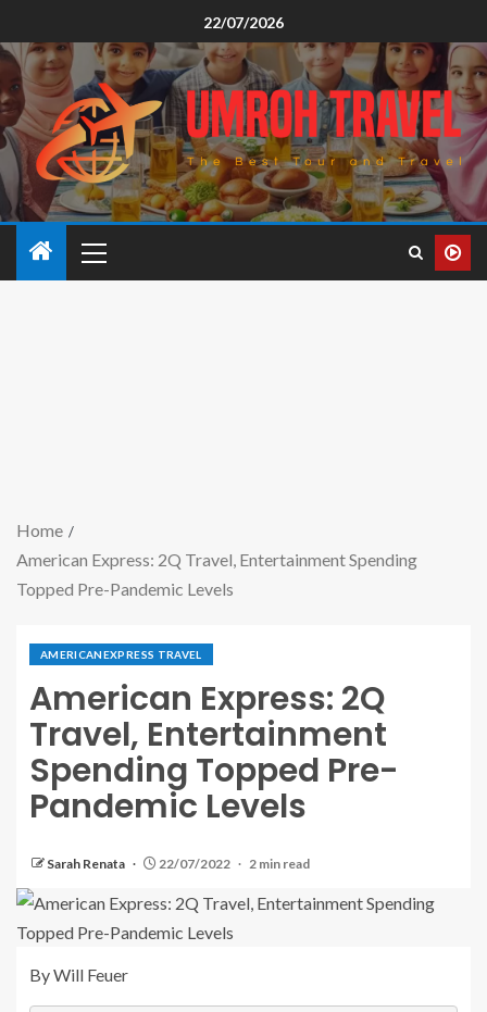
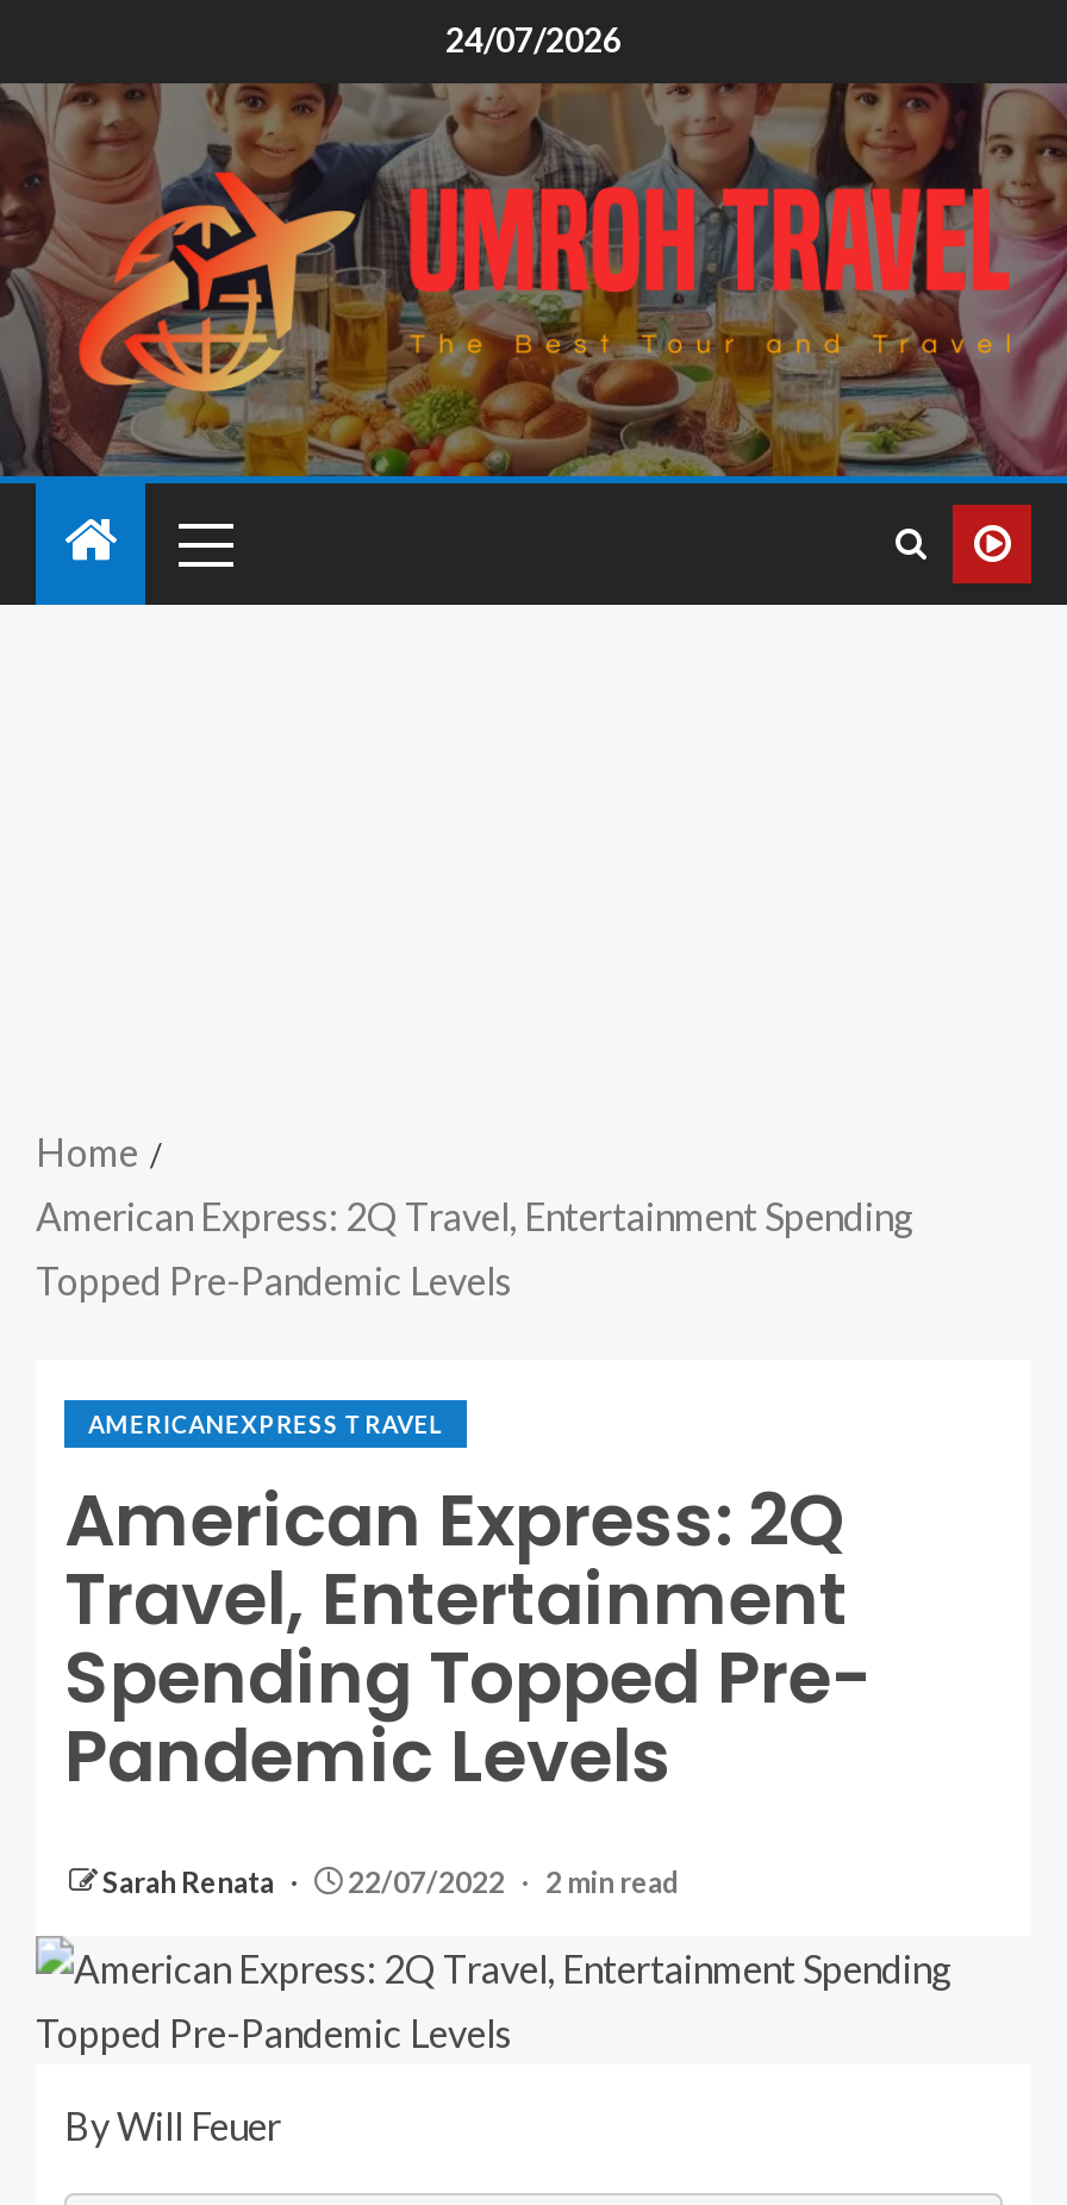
[203,13,284,32] 22/07/2026 -> [445,19,622,60] 24/07/2026

